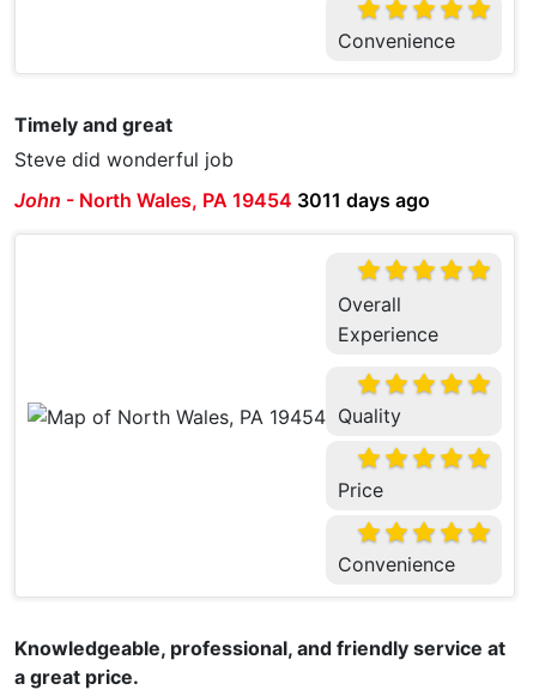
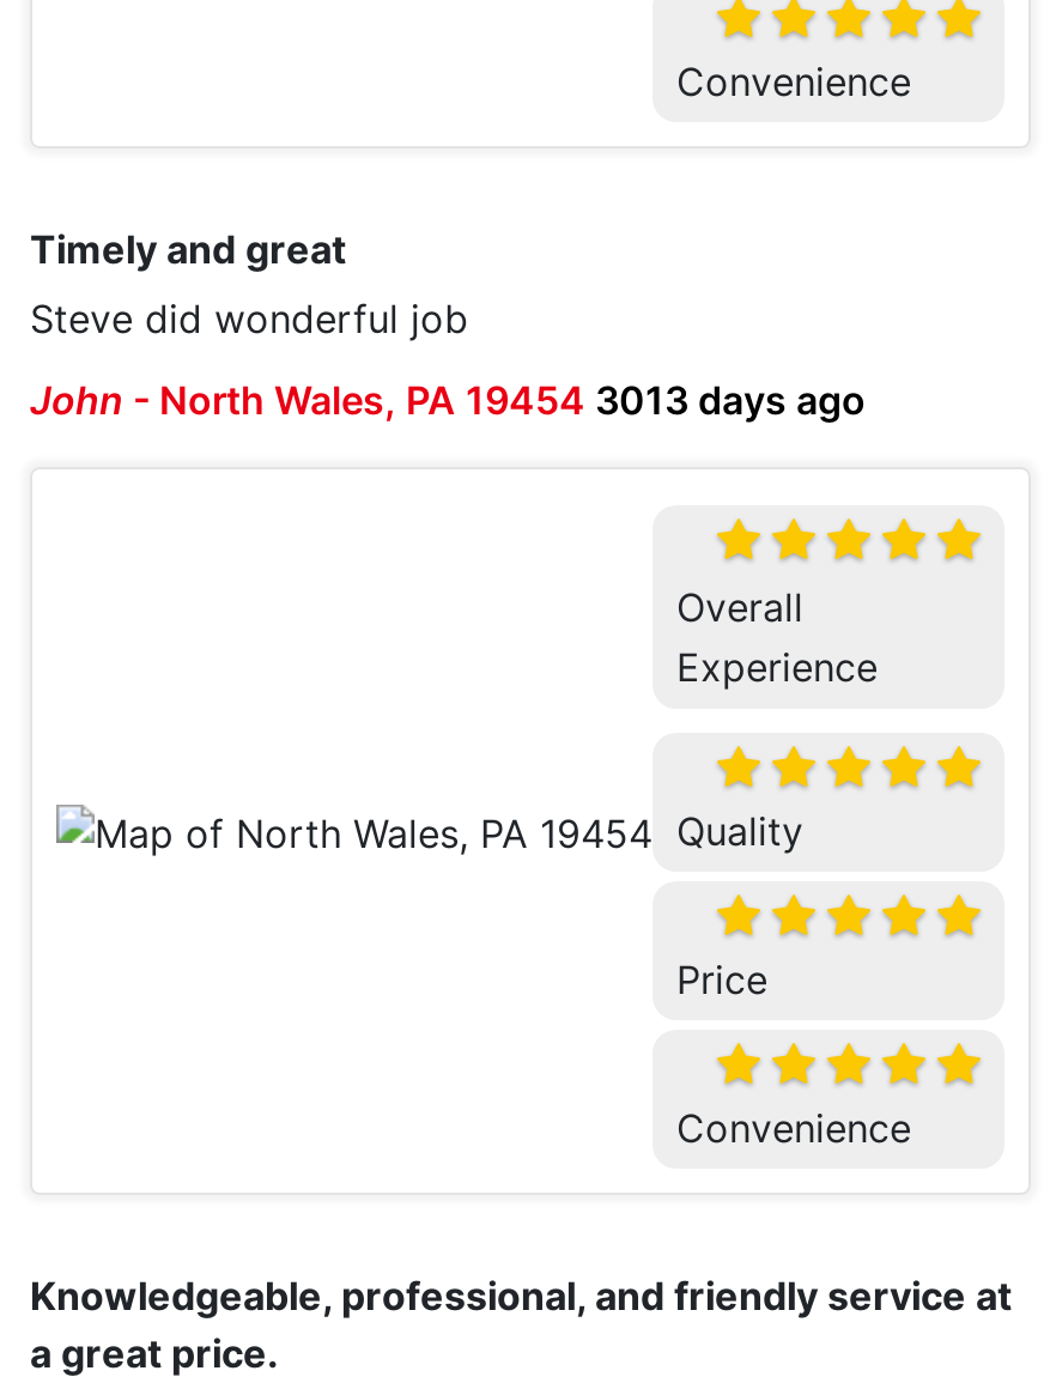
[14,188,430,212] John - North Wales, PA 19454 3011 days ago -> [30,375,866,423] John - North Wales, PA 19454 3013 days ago

